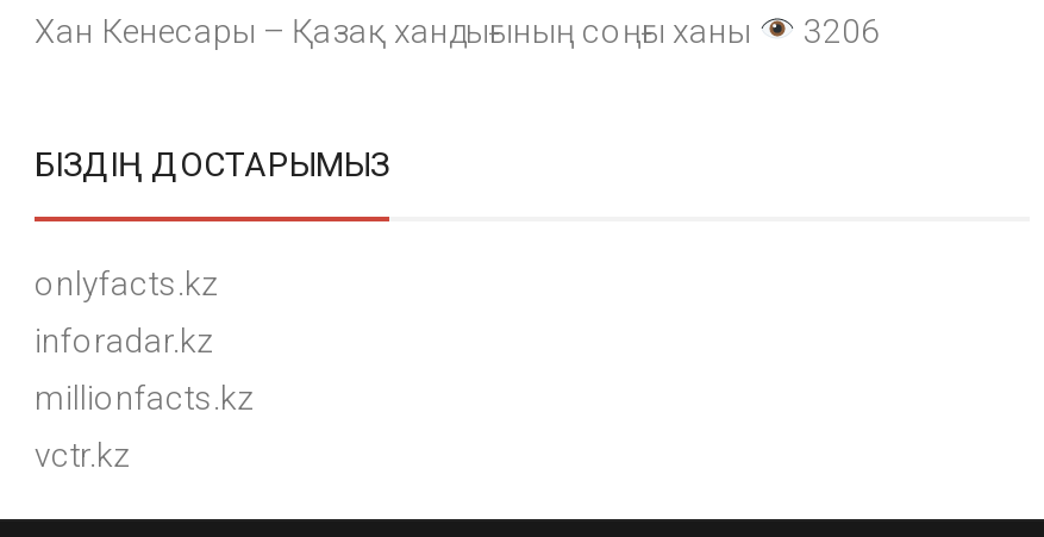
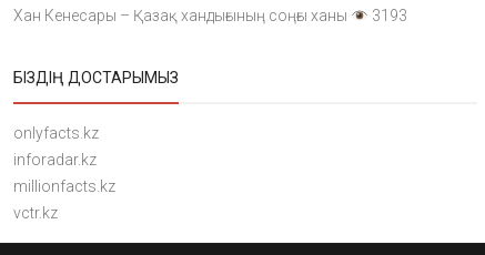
[35,11,879,49] Хан Кенесары – Қазақ хандығының соңғы ханы 3206 -> [13,7,407,25] Хан Кенесары – Қазақ хандығының соңғы ханы 3193

